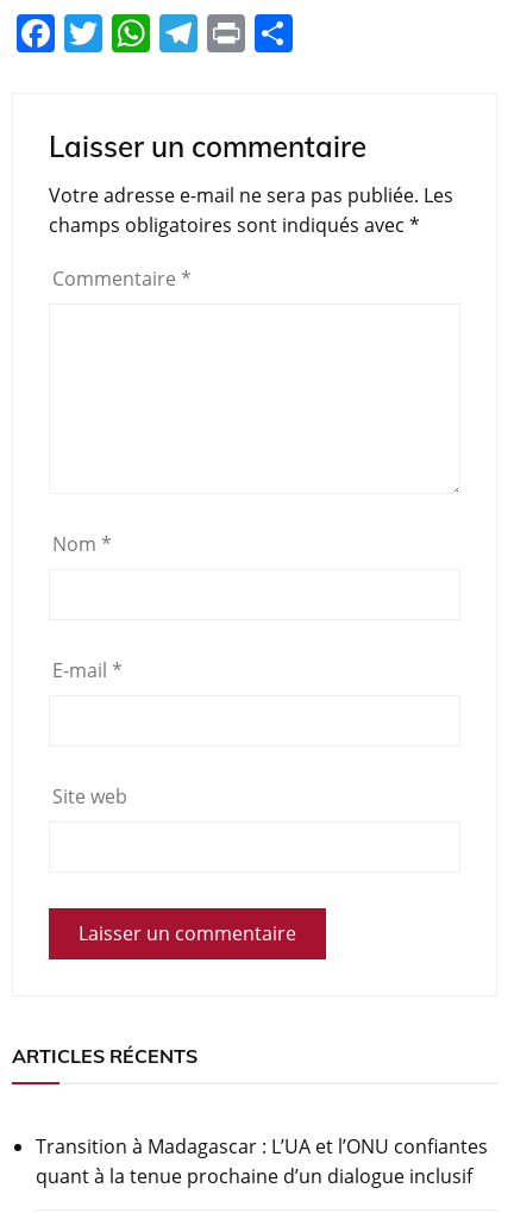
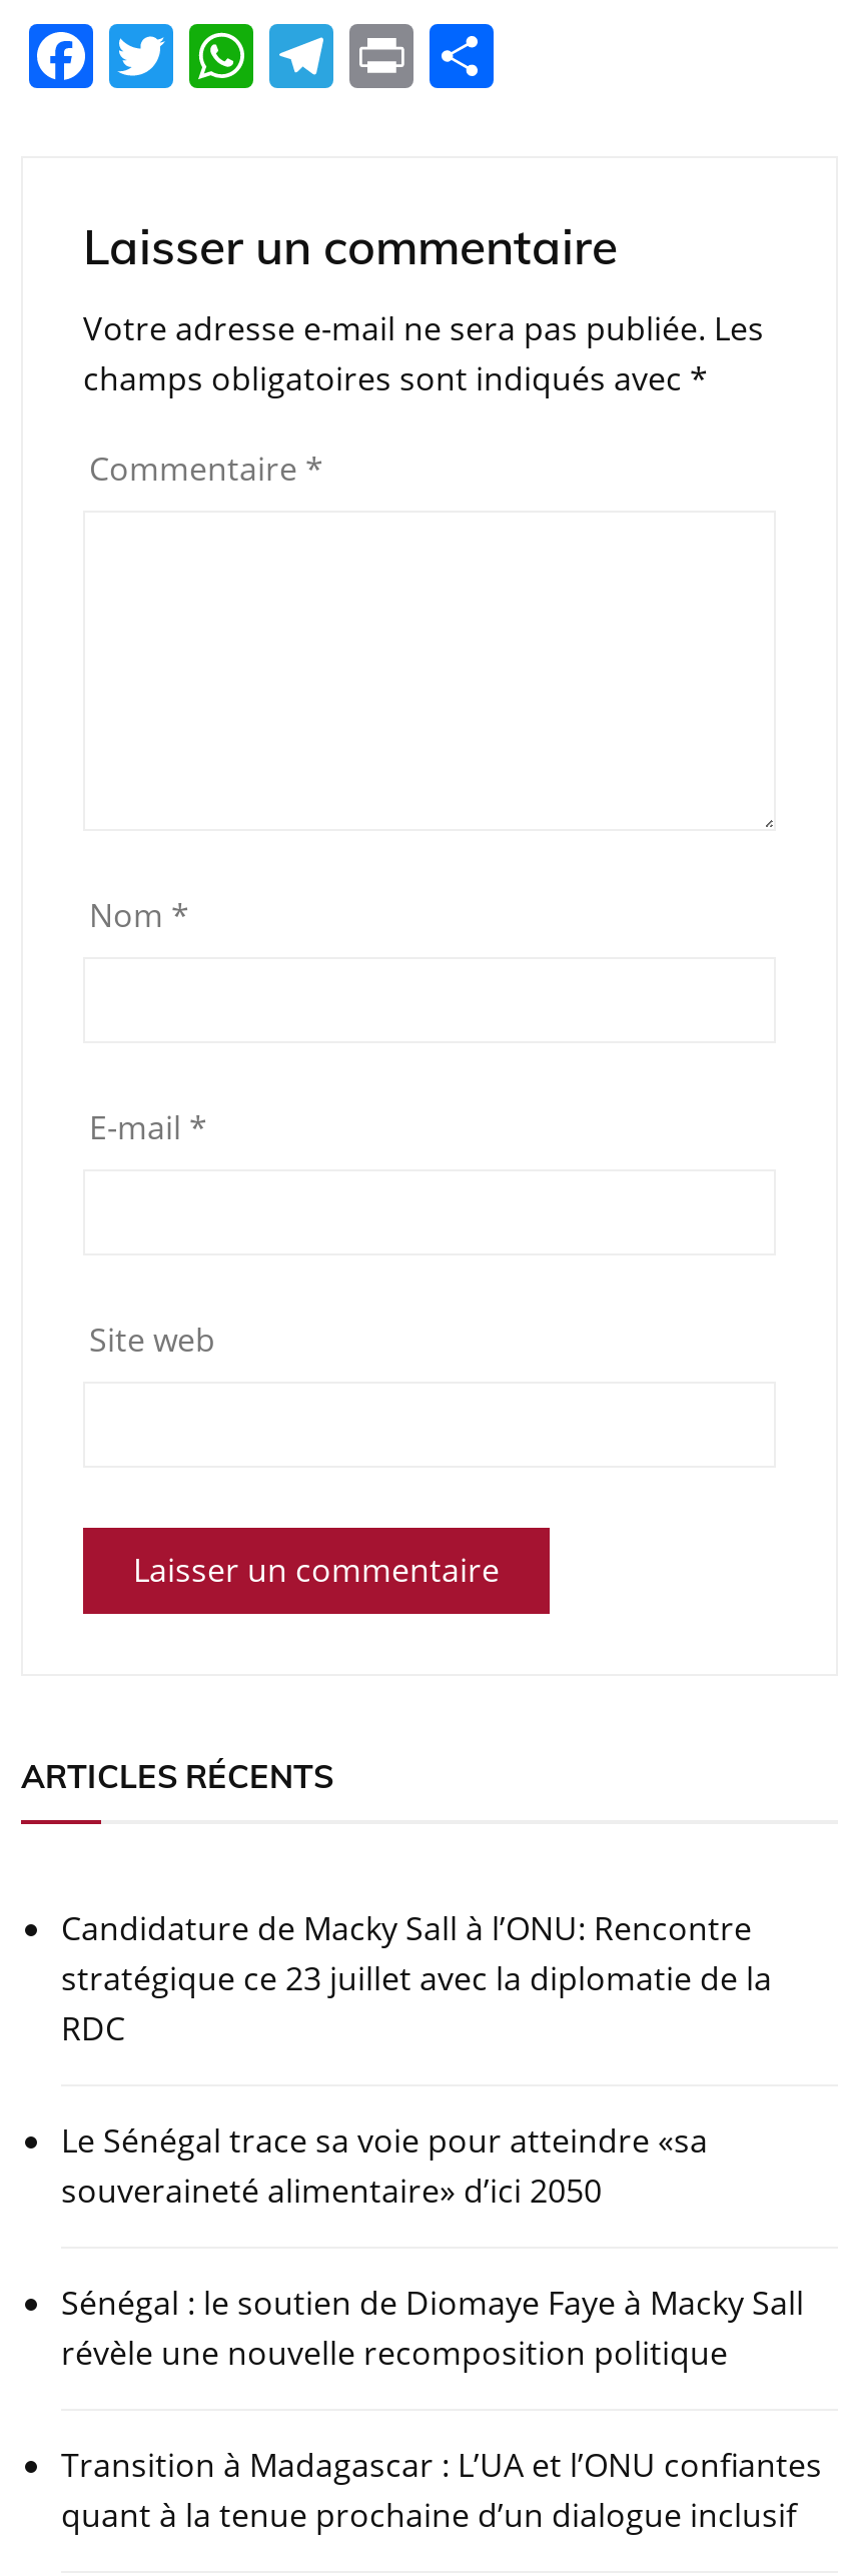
none -> [61,1907,804,2375] Candidature de Macky Sall à l’ONU: Rencontre | stratégique ce 23 juillet avec la diplomatie de la | RDC | Le Sénégal trace sa voie pour atteindre «sa | souveraineté alimentaire» d’ici 2050 | Sénégal : le soutien de Diomaye Faye à Macky Sall | révèle une nouvelle recomposition politique

